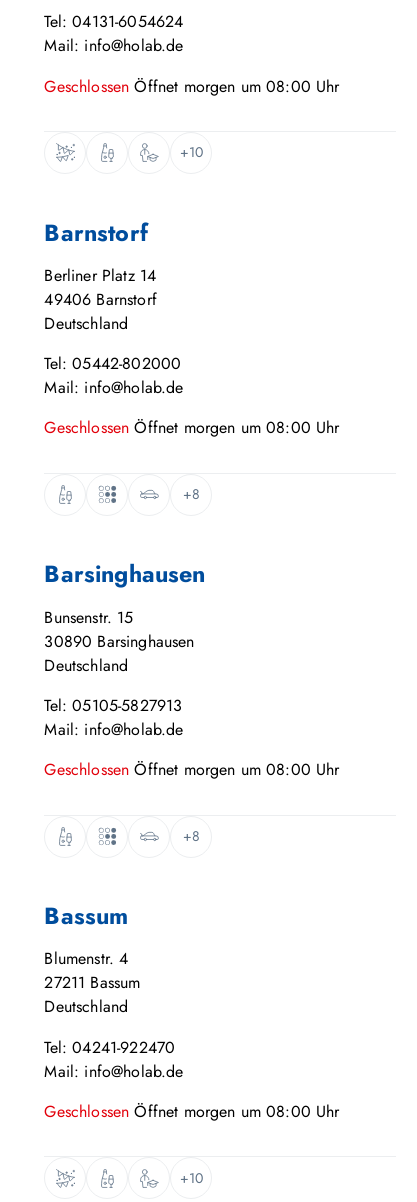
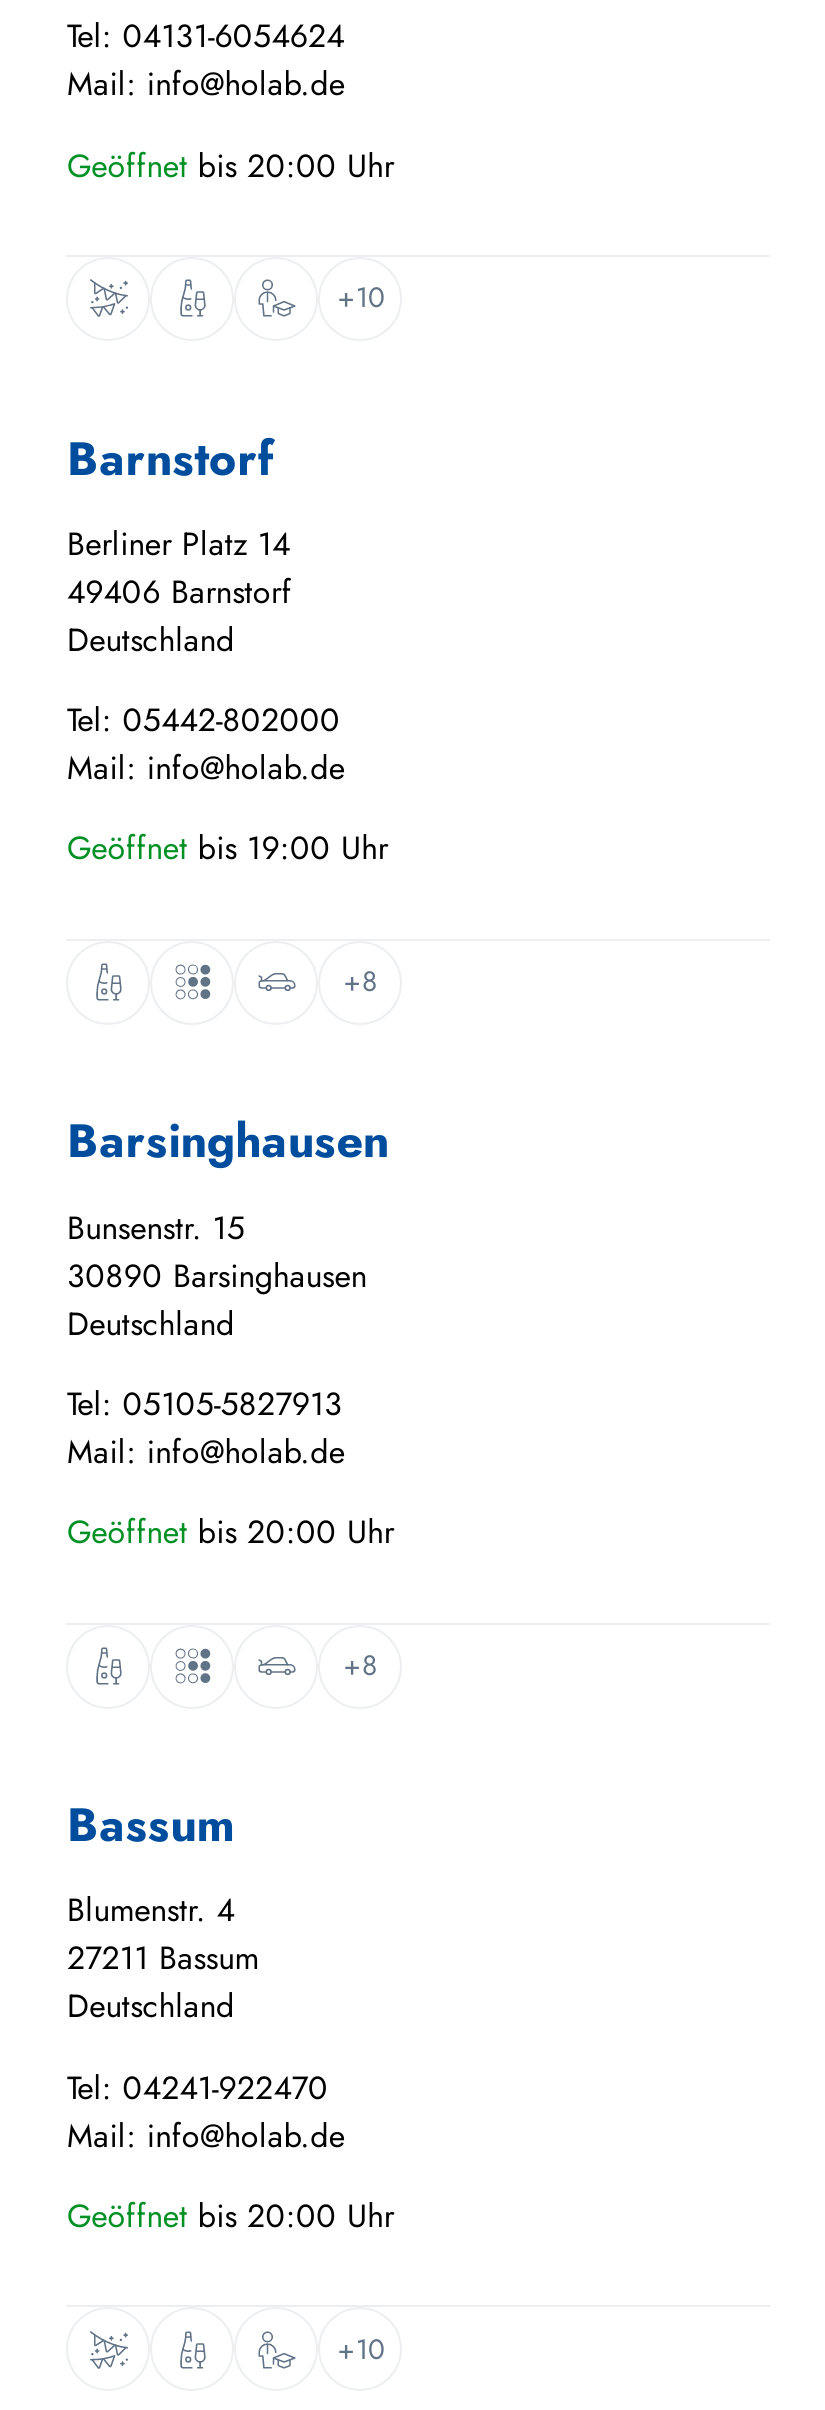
[44,74,340,97] Geschlossen Öffnet morgen um 08:00 Uhr -> [67,142,394,188] Geöffnet bis 20:00 Uhr
[44,416,340,439] Geschlossen Öffnet morgen um 08:00 Uhr -> [67,826,388,872] Geöffnet bis 19:00 Uhr
[44,758,340,781] Geschlossen Öffnet morgen um 08:00 Uhr -> [67,1509,394,1555] Geöffnet bis 20:00 Uhr
[44,1100,340,1123] Geschlossen Öffnet morgen um 08:00 Uhr -> [67,2193,394,2239] Geöffnet bis 20:00 Uhr

